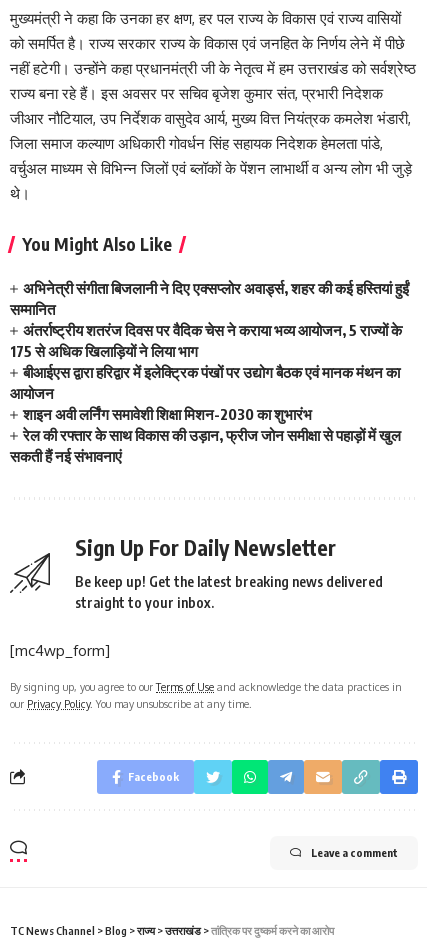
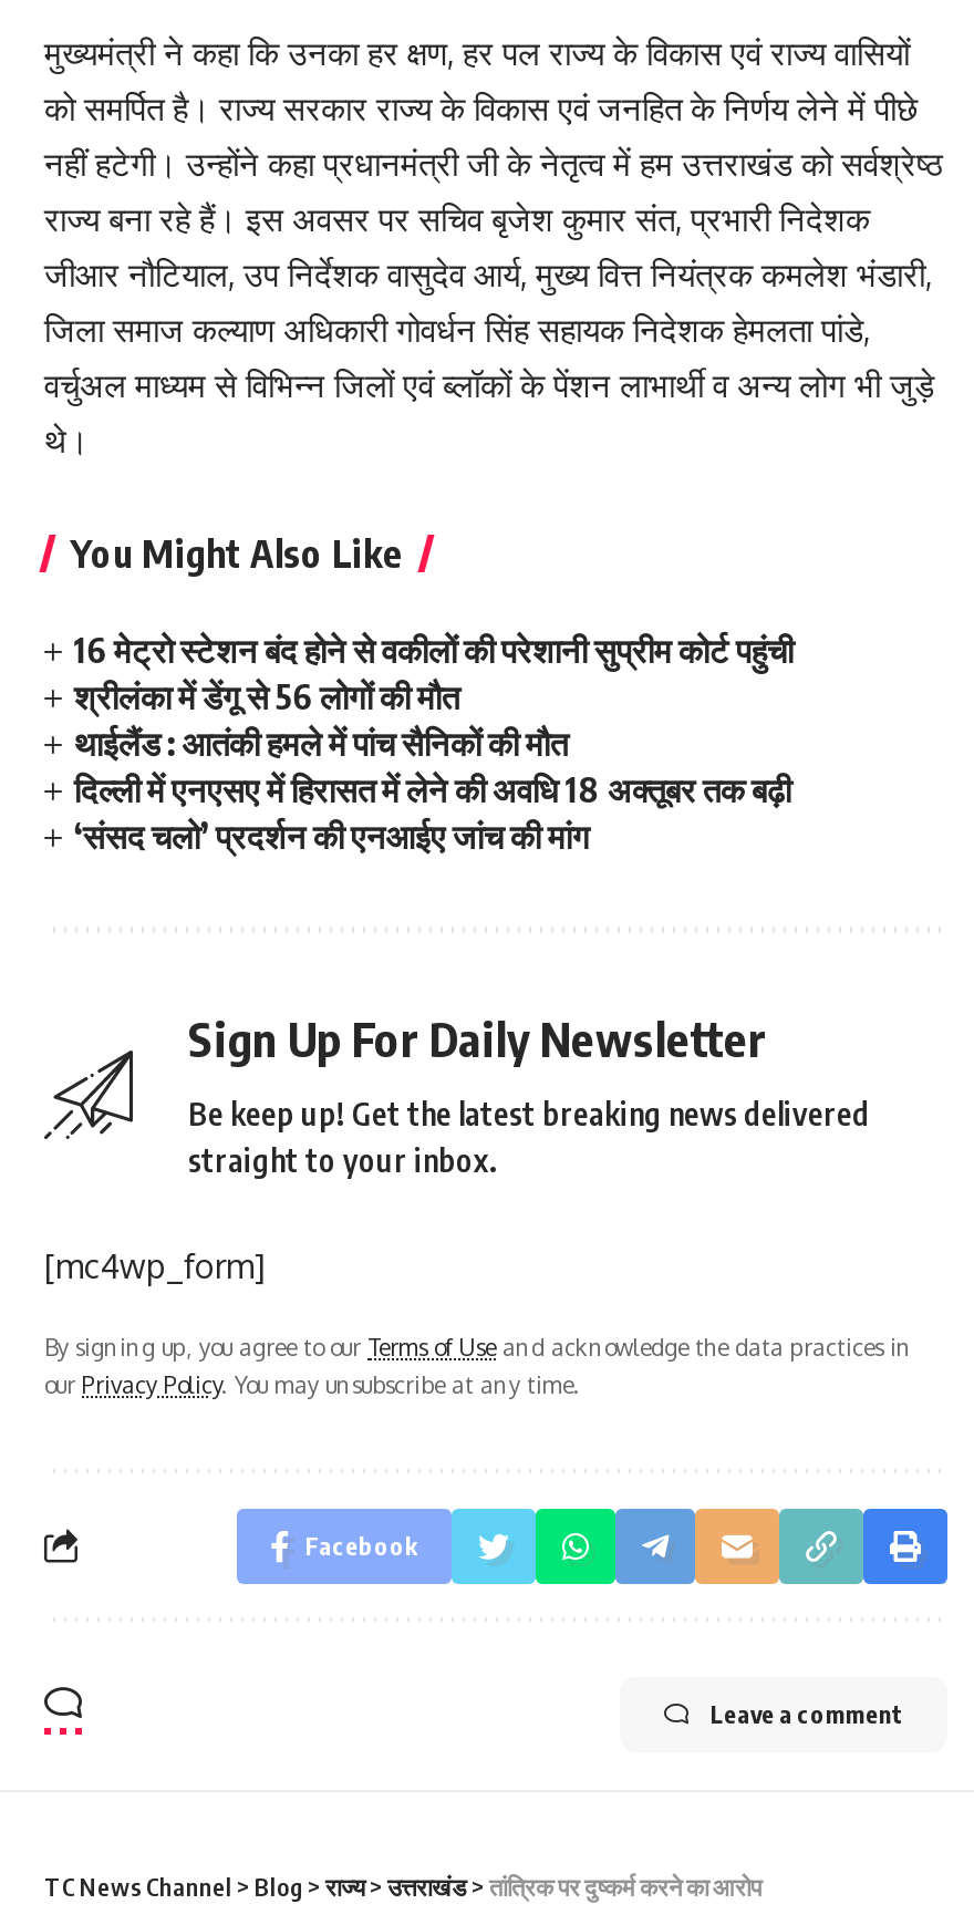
[10,279,409,465] अभिनेत्री संगीता बिजलानी ने दिए एक्सप्लोर अवार्ड्स, शहर की कई हस्तियां हुईं | सम्मानित | अंतर्राष्ट्रीय शतरंज दिवस पर वैदिक चेस ने कराया भव्य आयोजन, 5 राज्यों के | 175 से अधिक खिलाड़ियों ने लिया भाग | बीआईएस द्वारा हरिद्वार में इलेक्ट्रिक पंखों पर उद्योग बैठक एवं मानक मंथन का | आयोजन | शाइन अवी लर्निंग समावेशी शिक्षा मिशन-2030 का शुभारंभ | रेल की रफ्तार के साथ विकास की उड़ान, फ्रीज जोन समीक्षा से पहाड़ों में खुल | सकती हैं नई संभावनाएं -> [74,629,793,855] 16 मेट्रो स्टेशन बंद होने से वकीलों की परेशानी सुप्रीम कोर्ट पहुंची | श्रीलंका में डेंगू से 56 लोगों की मौत | थाईलैंड : आतंकी हमले में पांच सैनिकों की मौत | दिल्ली में एनएसए में हिरासत में लेने की अवधि 18 अक्तूबर तक बढ़ी | ‘संसद चलो’ प्रदर्शन की एनआईए जांच की मांग

